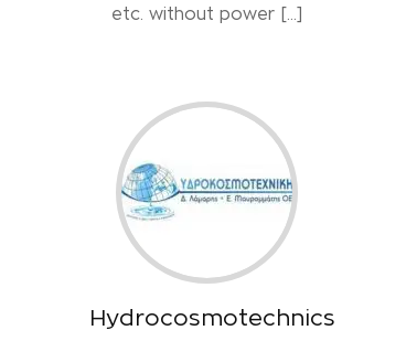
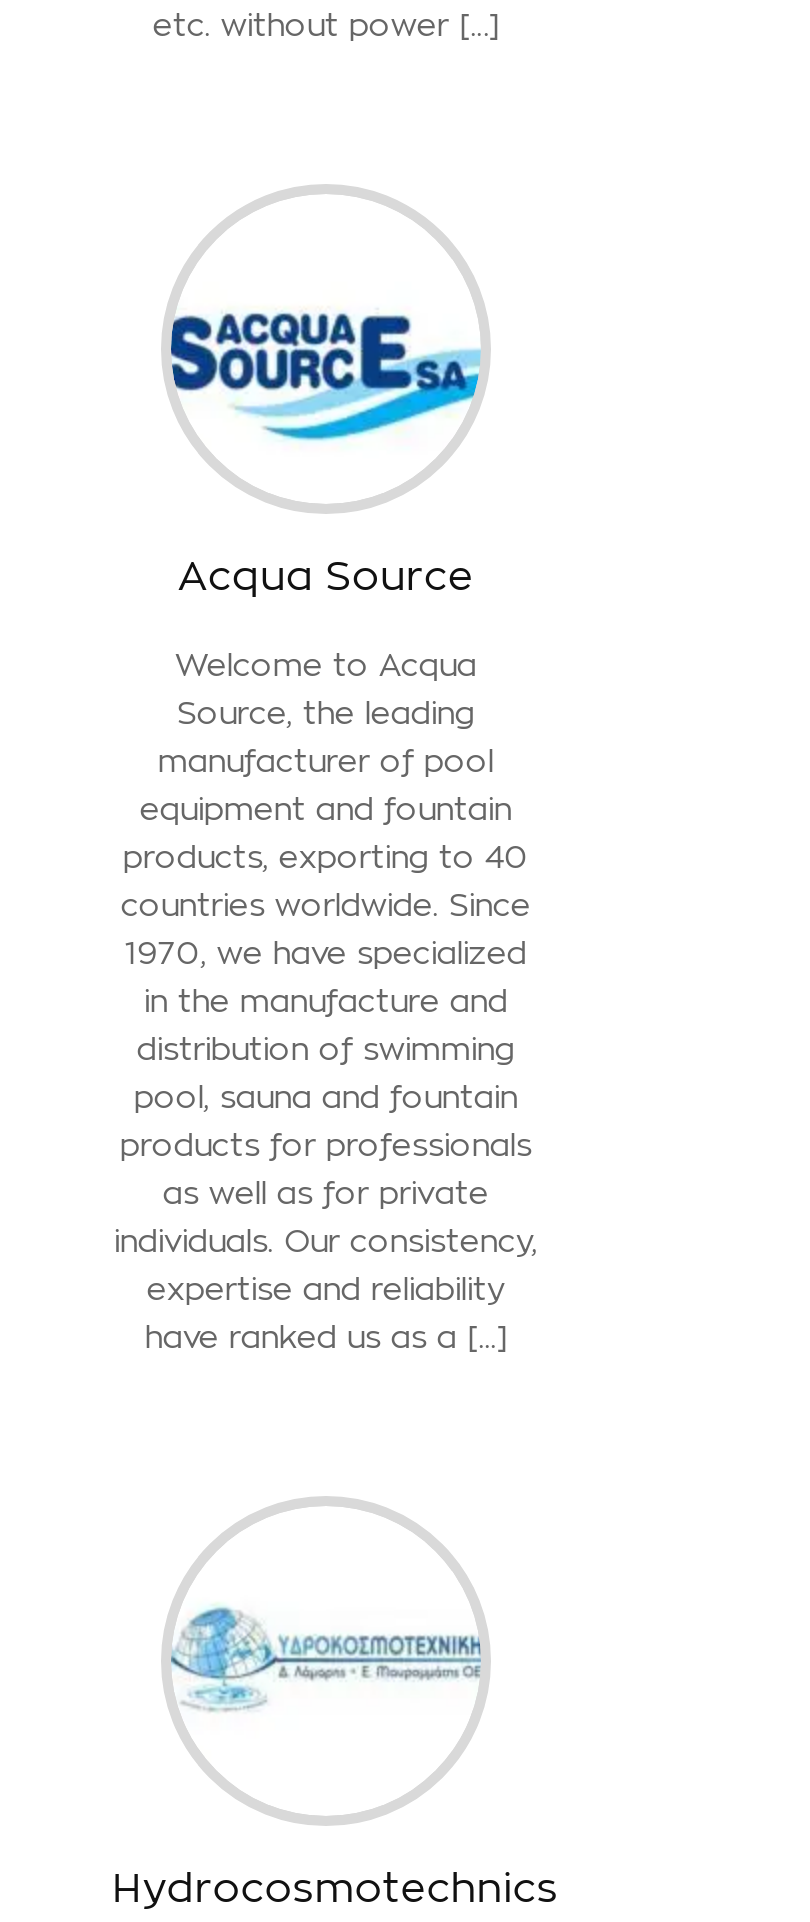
none -> [114,555,538,1355] Acqua Source | Welcome to Acqua | Source, the leading | manufacturer of pool | equipment and fountain | products, exporting to 40 | countries worldwide. Since | 1970, we have specialized | in the manufacture and | distribution of swimming | pool, sauna and fountain | products for professionals | as well as for private | individuals. Our consistency, | expertise and reliability | have ranked us as a [...]
none -> [169,310,481,444] [image]

